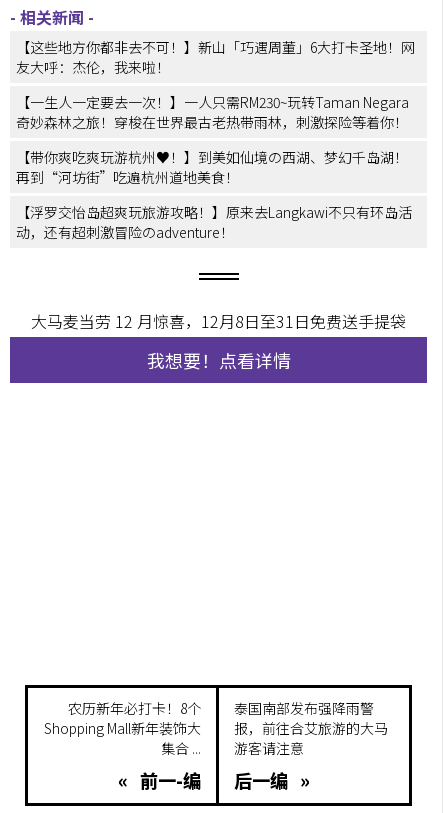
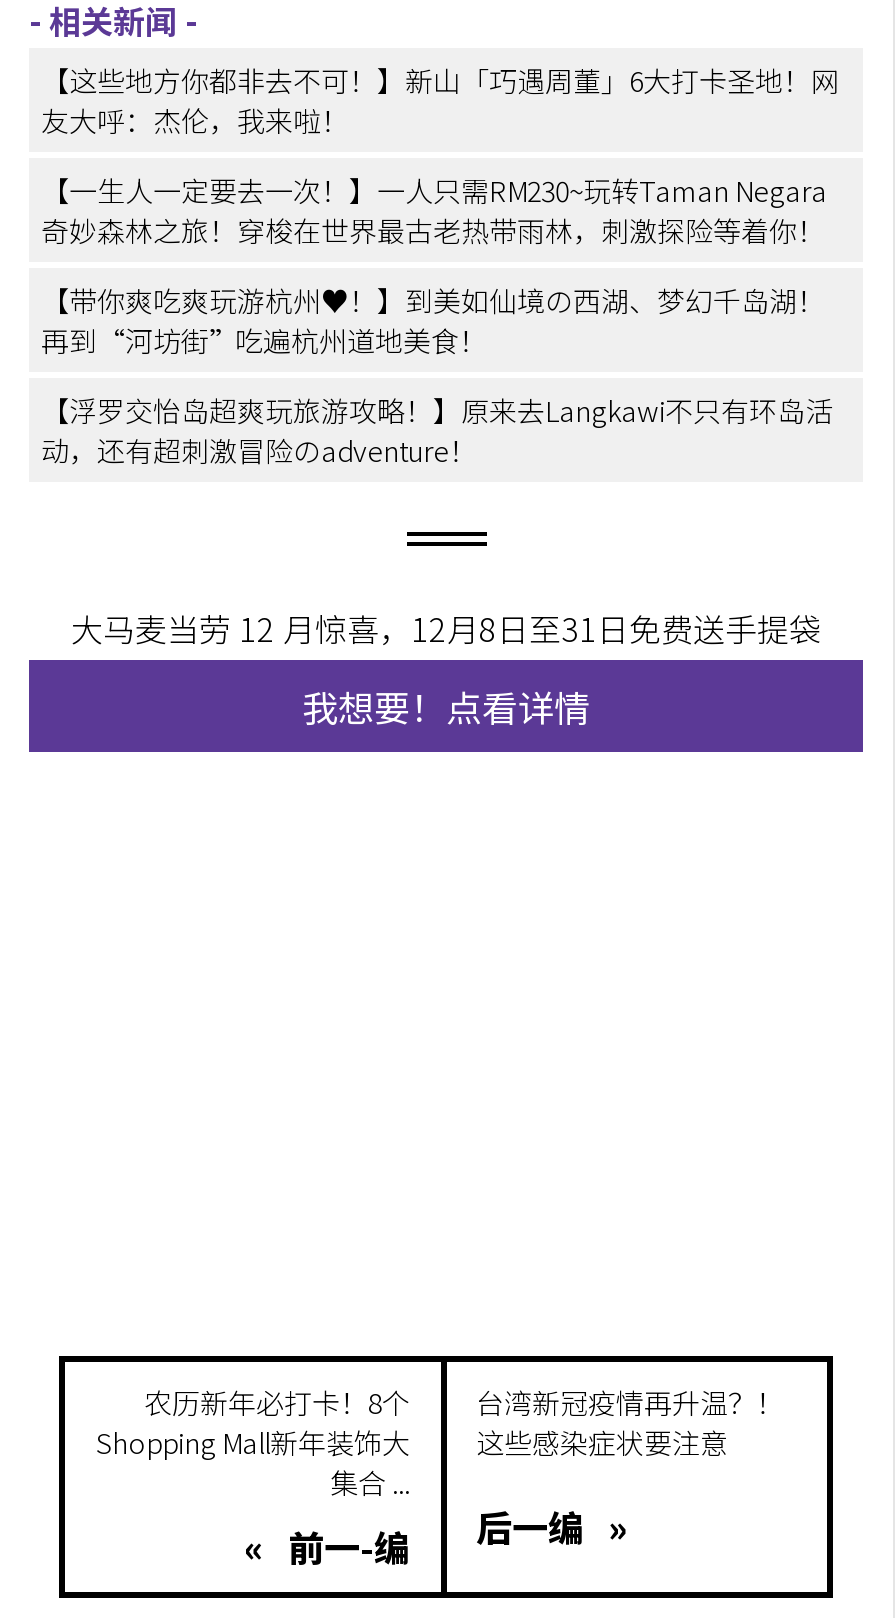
[233,698,387,758] 泰国南部发布强降雨警 | 报，前往合艾旅游的大马 | 游客请注意 -> [476,1382,784,1462] 台湾新冠疫情再升温？！ | 这些感染症状要注意

